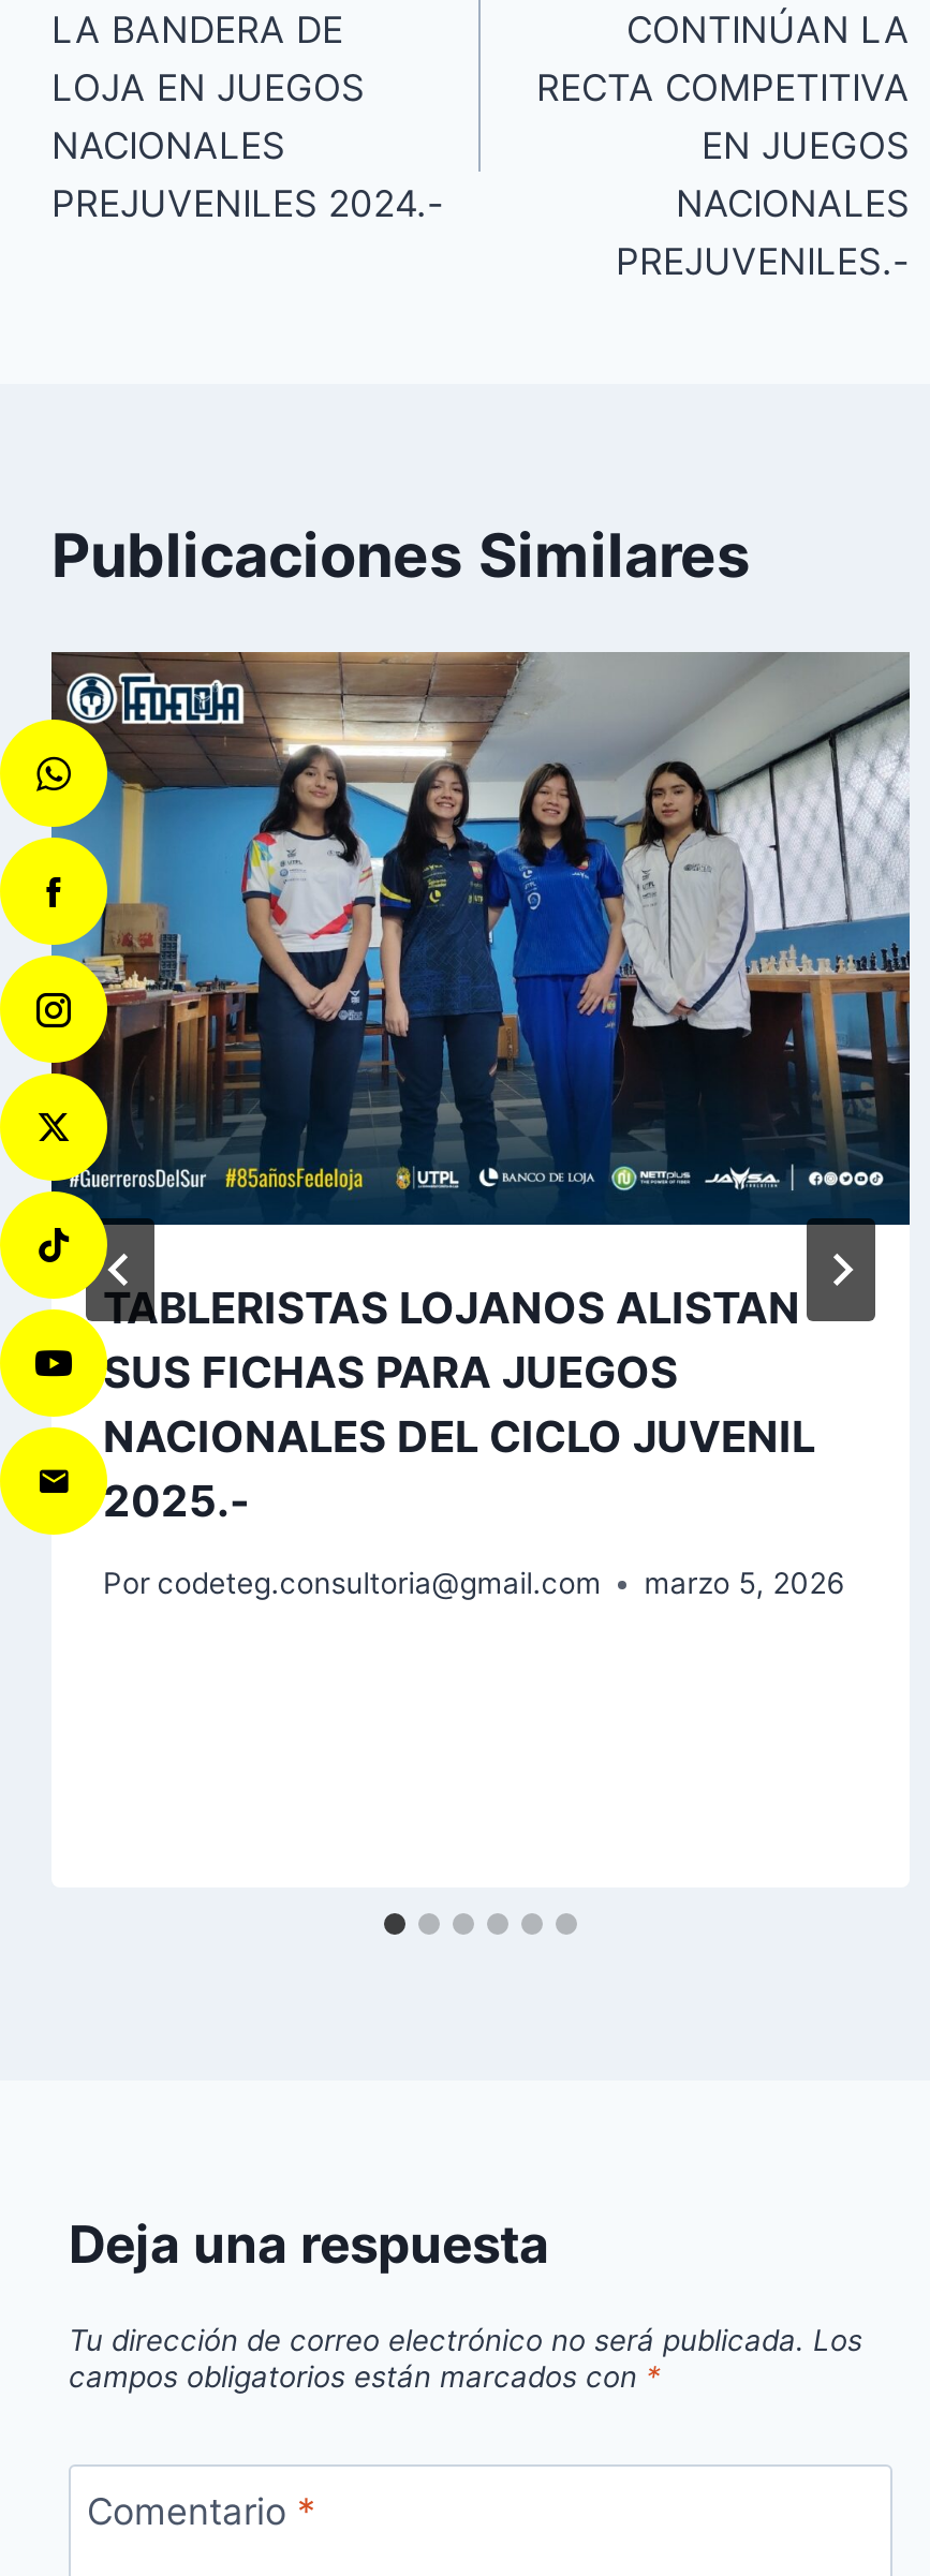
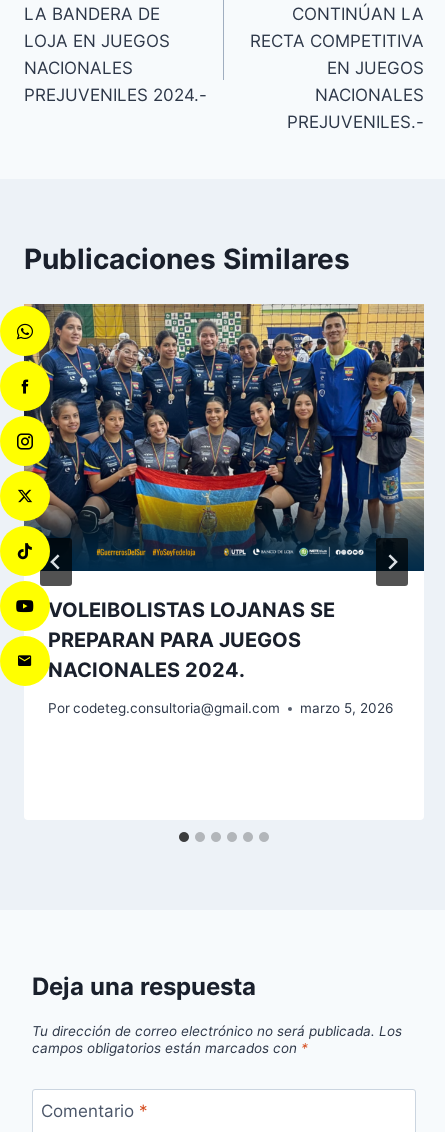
[47,650,912,1527] [image] | TABLERISTAS LOJANOS ALISTAN | SUS FICHAS PARA JUEGOS | NACIONALES DEL CICLO JUVENIL | 2025.- -> [21,303,425,682] [image] | VOLEIBOLISTAS LOJANAS SE | PREPARAN PARA JUEGOS | NACIONALES 2024.

